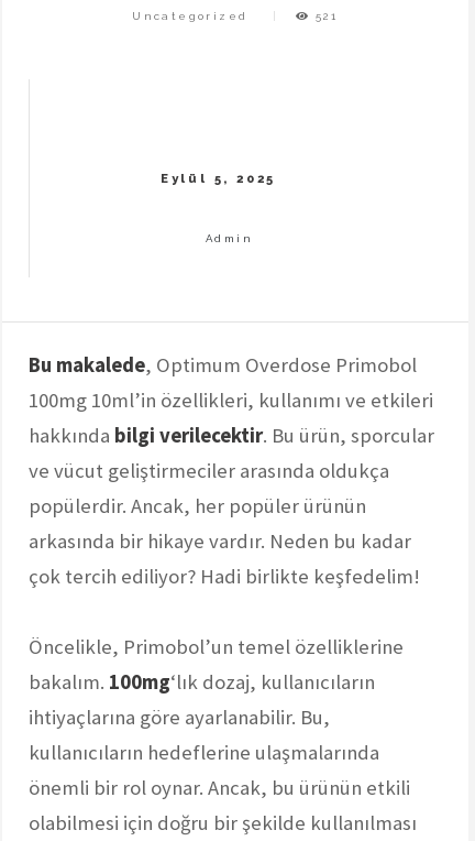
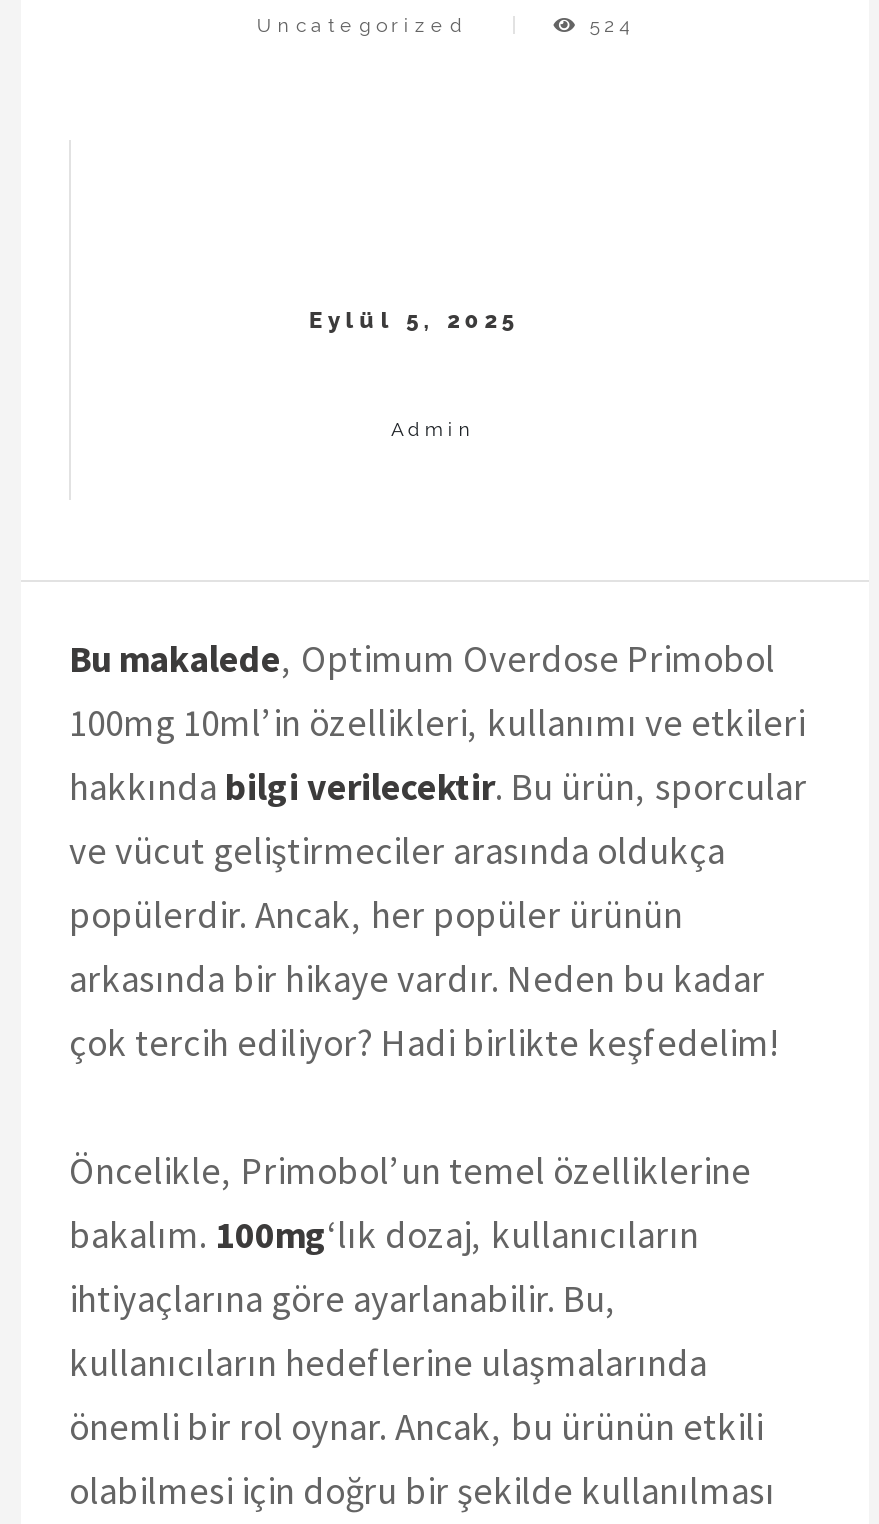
[310,10,338,22] 521 -> [580,14,634,36] 524

